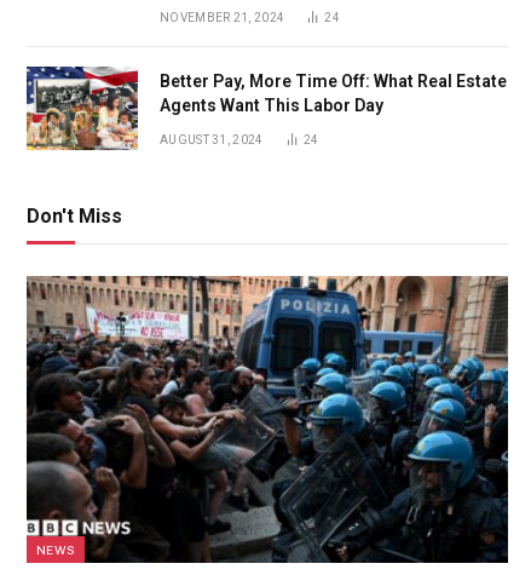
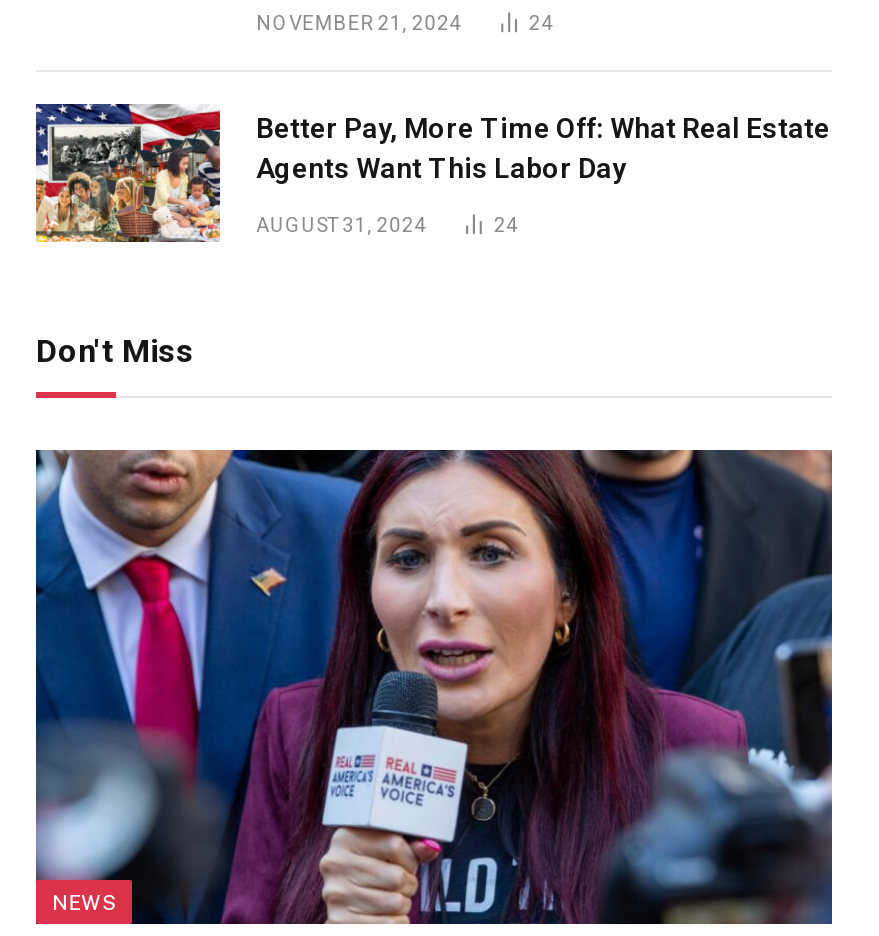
[25,275,509,564] [image] -> [34,448,834,926] [image]

